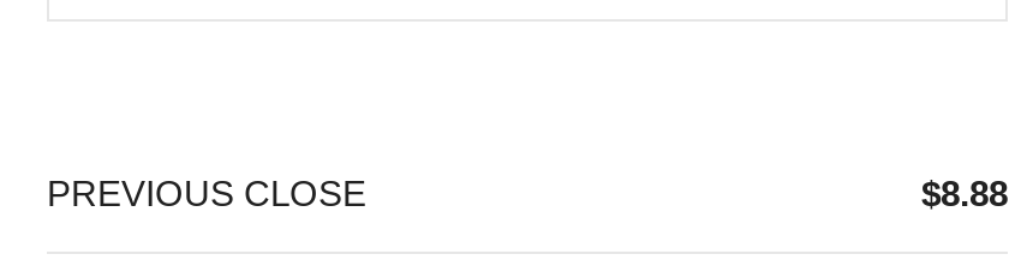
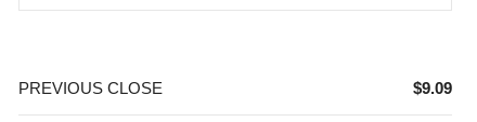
[921,173,1008,214] $8.88 -> [413,79,452,98] $9.09

